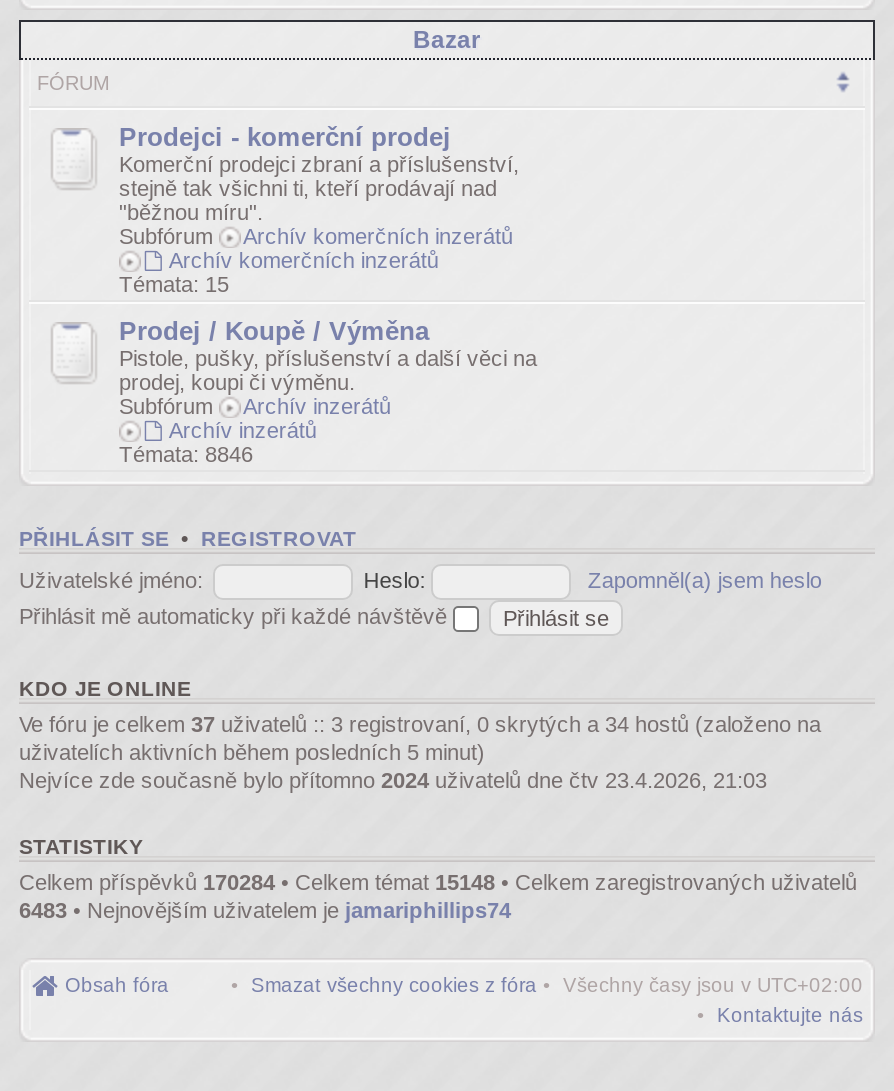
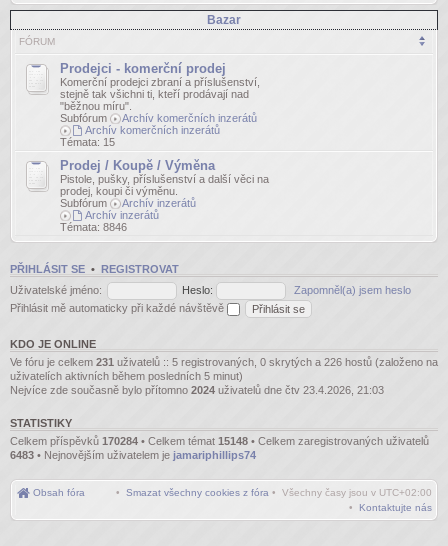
[19,712,821,736] Ve fóru je celkem 37 uživatelů :: 3 registrovaní, 0 skrytých a 34 hostů (založeno na -> [10,356,438,368] Ve fóru je celkem 231 uživatelů :: 5 registrovaných, 0 skrytých a 226 hostů (založeno na

